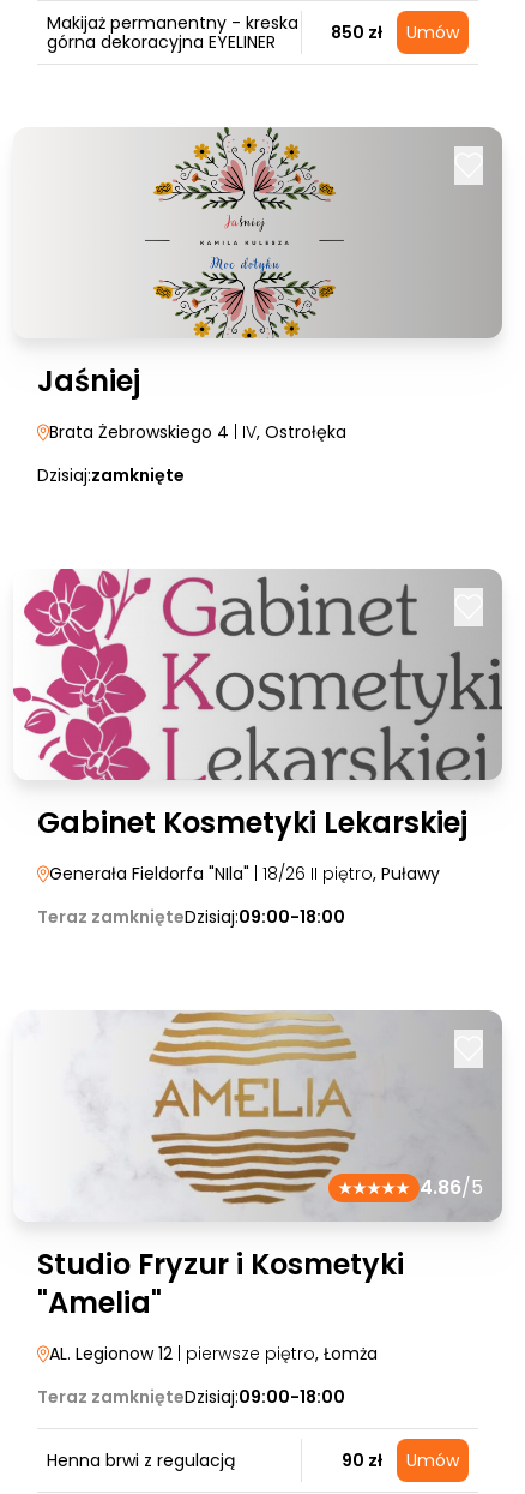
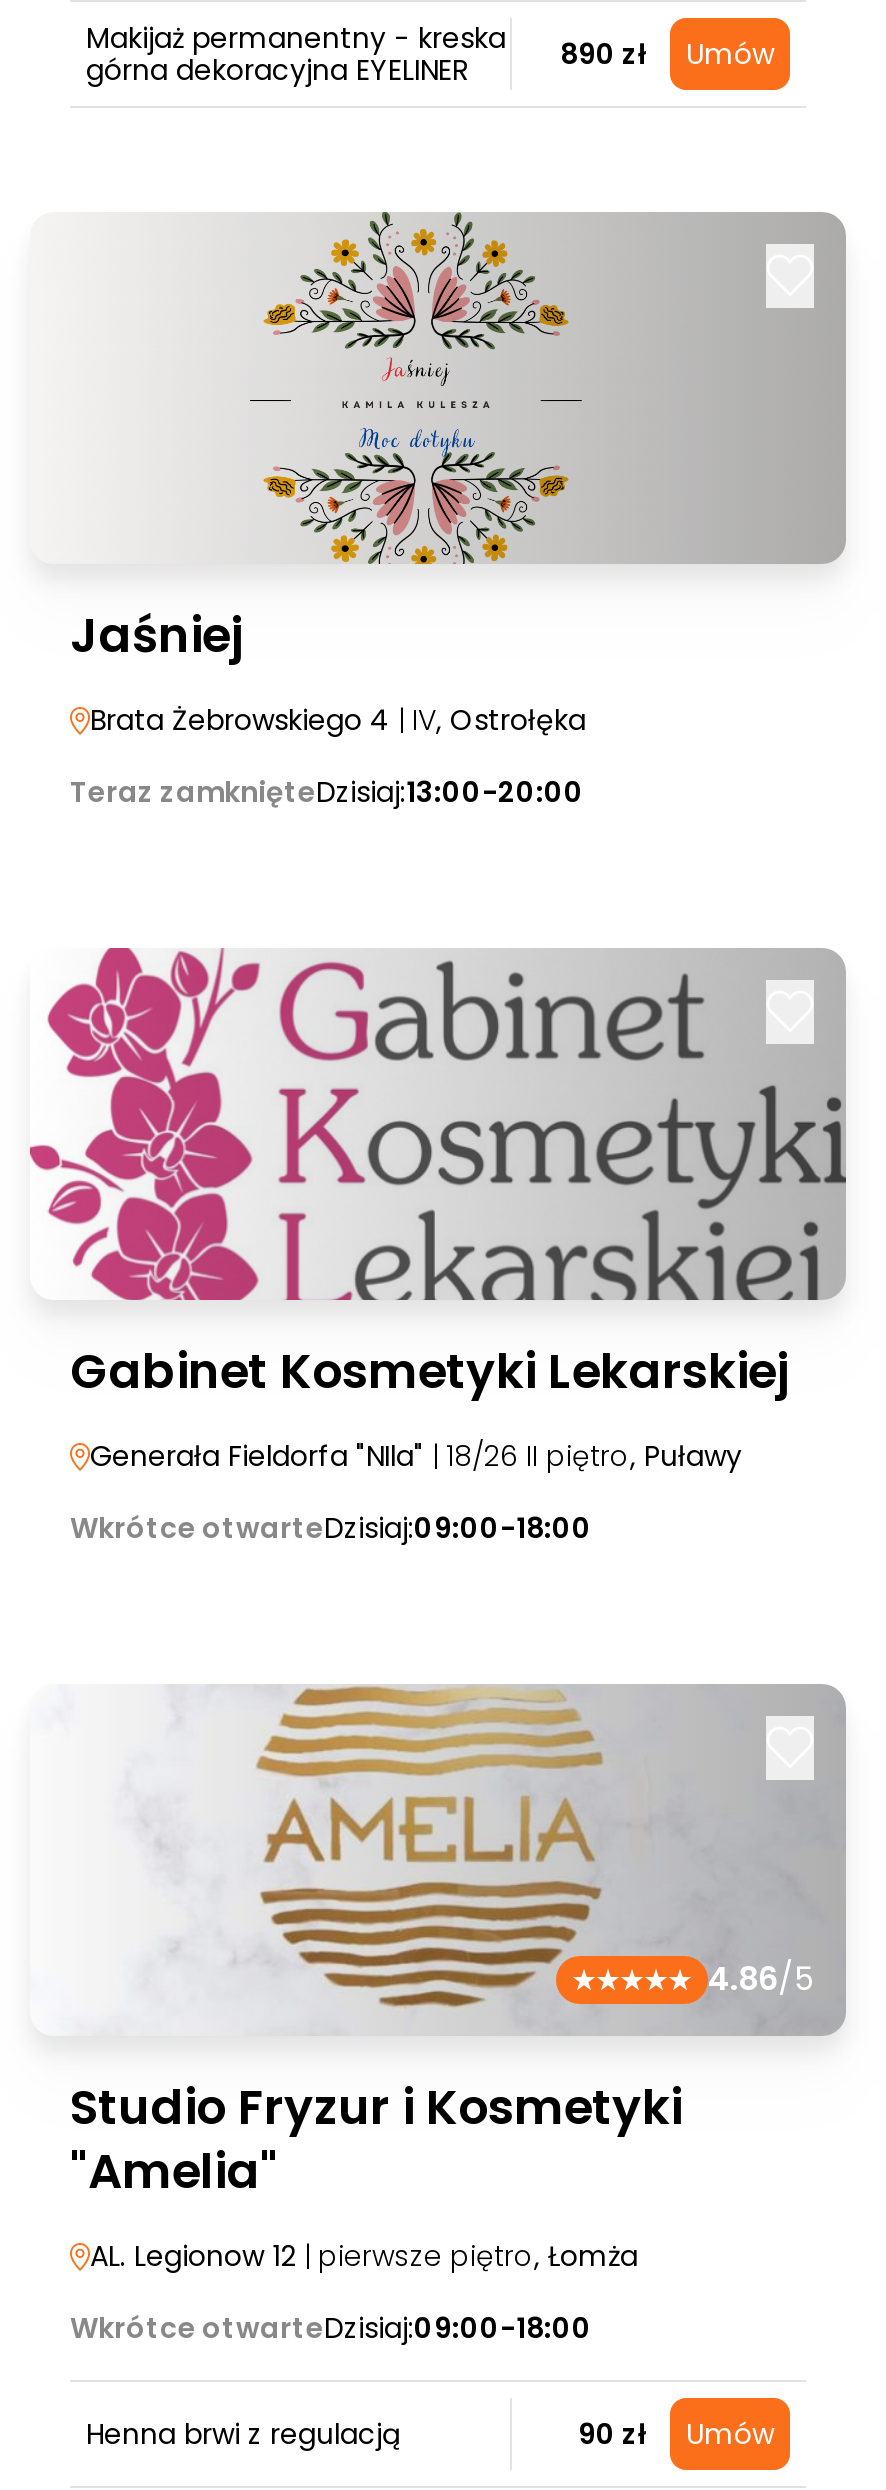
[47,11,459,44] Makijaż permanentny - kreska 850 zł Umów -> [86,18,774,74] Makijaż permanentny - kreska 890 zł Umów
[37,463,185,487] Dzisiaj:zamknięte -> [70,772,584,812] Teraz zamknięteDzisiaj:13:00-20:00
[37,905,345,929] Teraz zamknięteDzisiaj:09:00-18:00 -> [70,1508,592,1548] Wkrótce otwarteDzisiaj:09:00-18:00
[37,1385,345,1409] Teraz zamknięteDzisiaj:09:00-18:00 -> [70,2308,592,2348] Wkrótce otwarteDzisiaj:09:00-18:00

